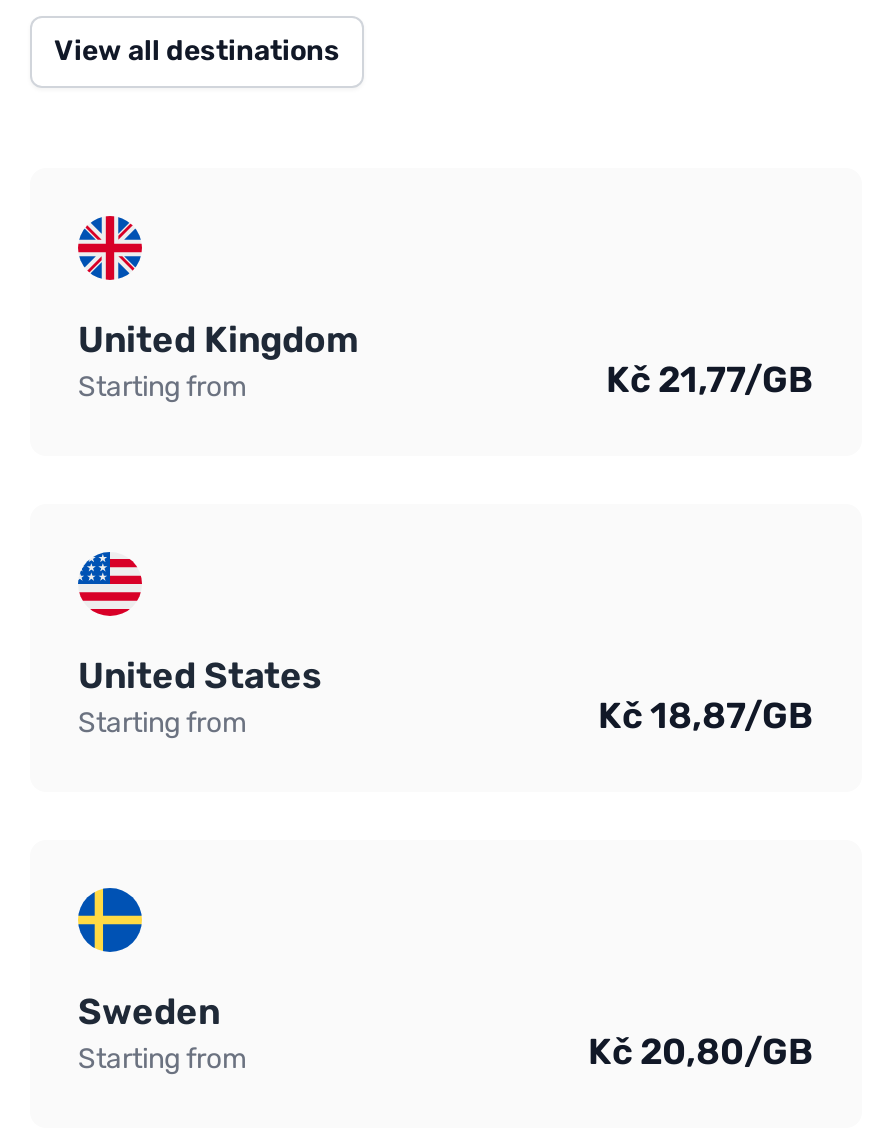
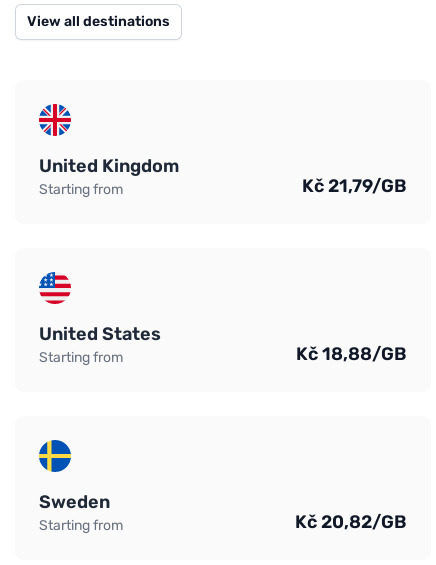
[606,358,814,402] Kč 21,77/GB -> [302,175,407,197] Kč 21,79/GB
[598,694,814,738] Kč 18,87/GB -> [296,343,407,365] Kč 18,88/GB
[588,1030,814,1074] Kč 20,80/GB -> [295,511,407,533] Kč 20,82/GB

